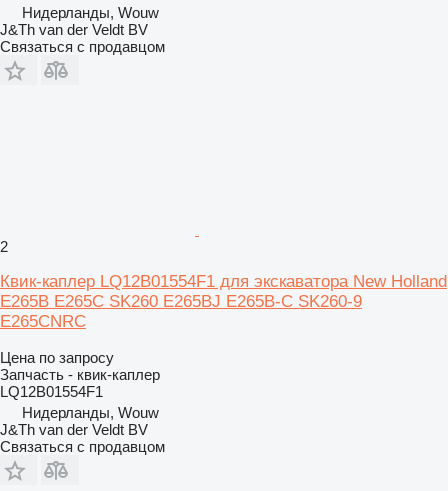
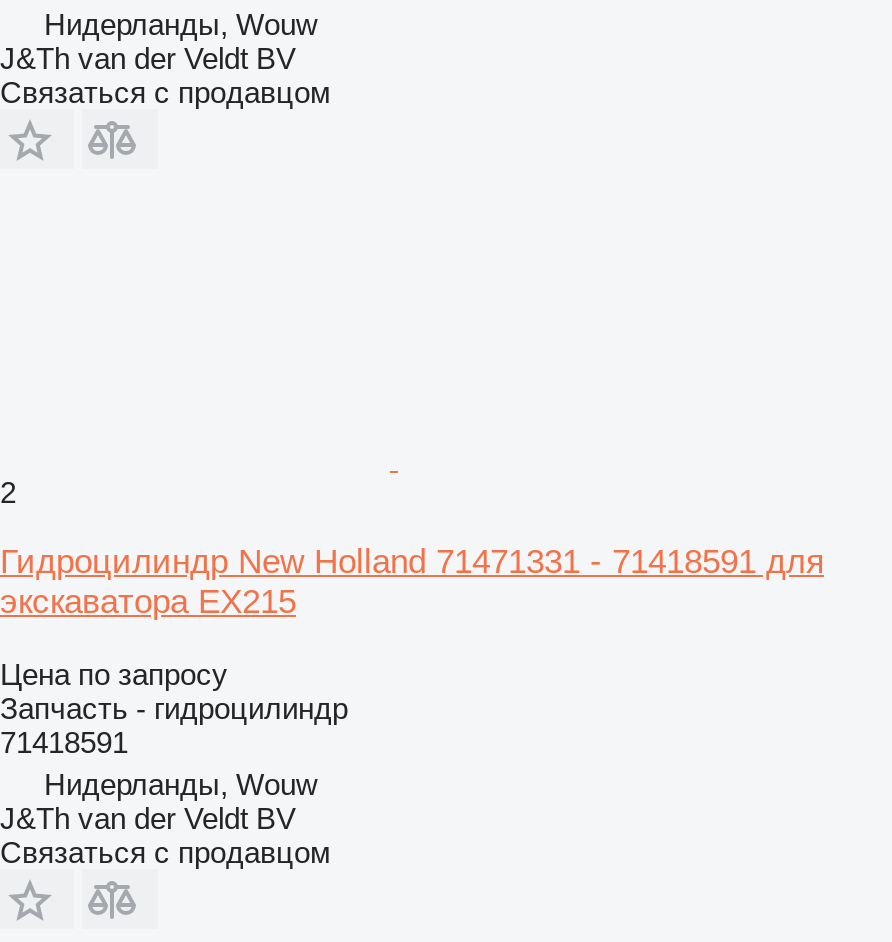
[0,271,447,330] Квик-каплер LQ12B01554F1 для экскаватора New Holland | E265B E265C SK260 E265BJ E265B-C SK260-9 | E265CNRC -> [0,543,824,621] Гидроцилиндр New Holland 71471331 - 71418591 для | экскаватора EX215
[0,365,160,399] Запчасть - квик-каплер | LQ12B01554F1 -> [0,691,348,759] Запчасть - гидроцилиндр | 71418591

